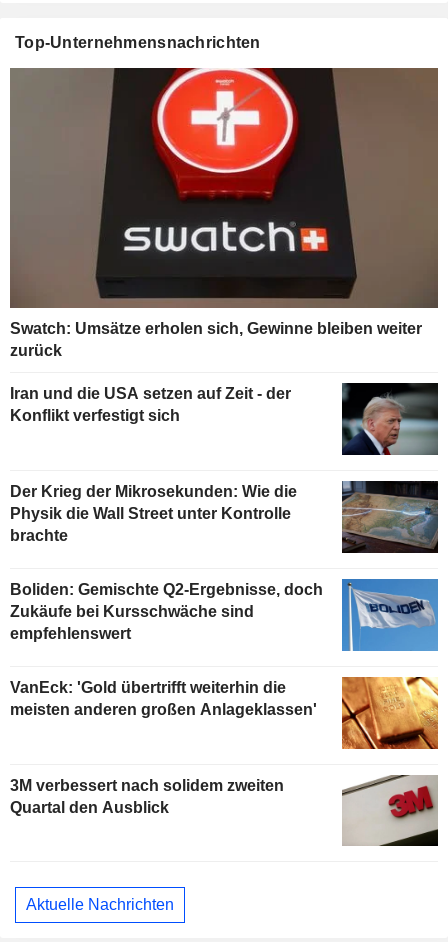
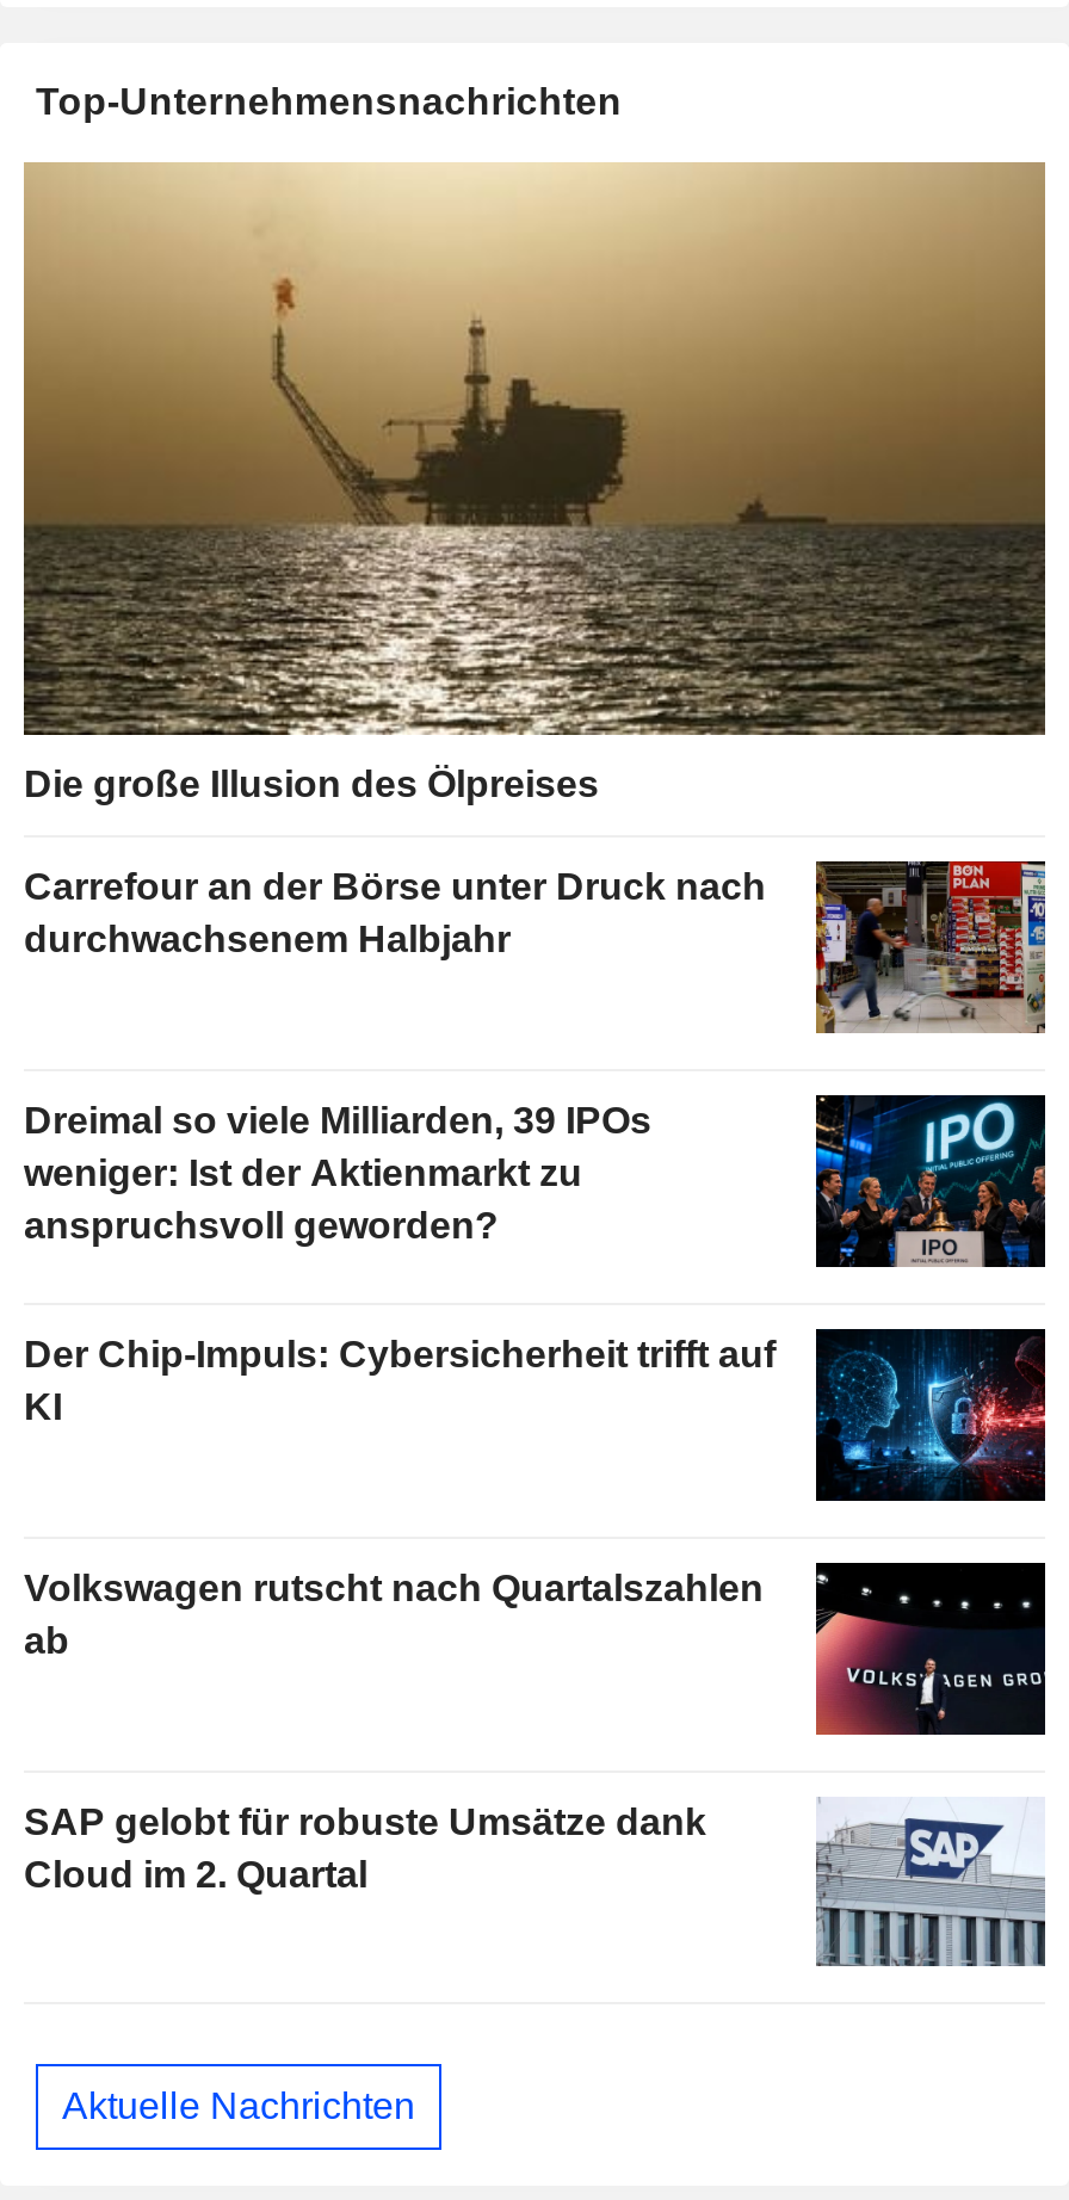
[10,67,438,359] [image] | Swatch: Umsätze erholen sich, Gewinne bleiben weiter | zurück -> [24,162,1045,805] [image] | Die große Illusion des Ölpreises
[10,385,291,424] Iran und die USA setzen auf Zeit - der | Konflikt verfestigt sich -> [24,867,766,960] Carrefour an der Börse unter Druck nach | durchwachsenem Halbjahr
[341,382,438,456] [image] -> [814,859,1048,1036] [image]
[10,483,297,544] Der Krieg der Mikrosekunden: Wie die | Physik die Wall Street unter Kontrolle | brachte -> [24,1100,651,1246] Dreimal so viele Milliarden, 39 IPOs | weniger: Ist der Aktienmarkt zu | anspruchsvoll geworden?
[341,480,438,553] [image] -> [814,1095,1045,1267] [image]
[10,578,439,652] [image] | Boliden: Gemischte Q2-Ergebnisse, doch | Zukäufe bei Kursschwäche sind | empfehlenswert -> [24,1327,1048,1503] [image] | Der Chip-Impuls: Cybersicherheit trifft auf | KI
[10,676,439,750] [image] | VanEck: 'Gold übertrifft weiterhin die | meisten anderen großen Anlageklassen' -> [24,1561,1048,1737] [image] | Volkswagen rutscht nach Quartalszahlen | ab
[10,777,284,816] 3M verbessert nach solidem zweiten | Quartal den Ausblick -> [24,1801,706,1894] SAP gelobt für robuste Umsätze dank | Cloud im 2. Quartal
[343,774,438,847] [image] -> [816,1797,1045,1969] [image]

